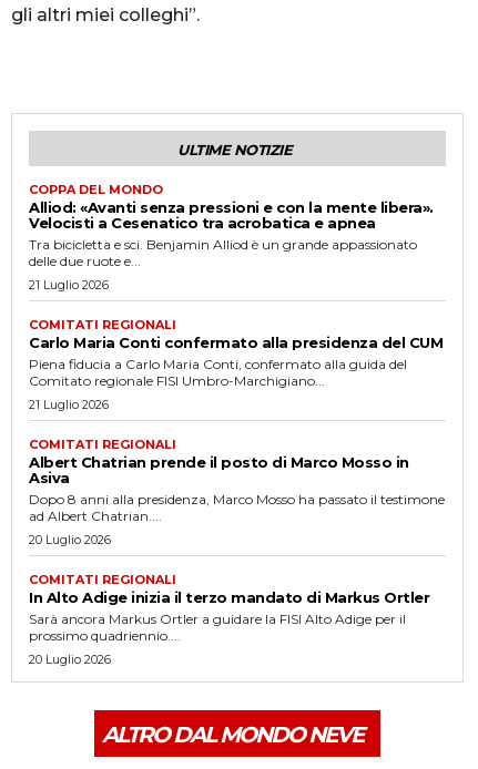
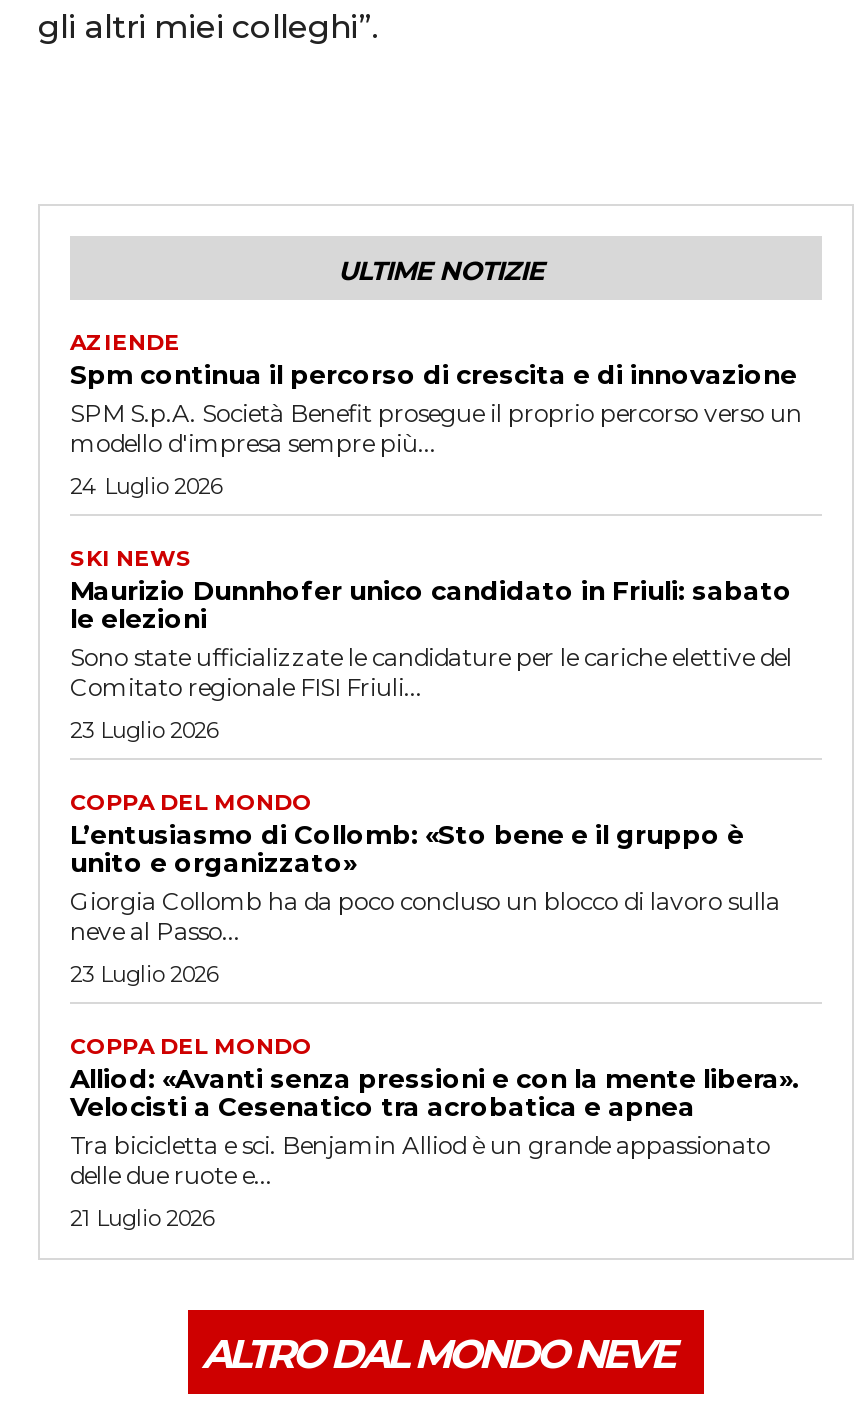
none -> [70,328,802,988] AZIENDE | Spm continua il percorso di crescita e di innovazione | SPM S.p.A. Società Benefit prosegue il proprio percorso verso un | modello d'impresa sempre più... | 24 Luglio 2026 | SKI NEWS | Maurizio Dunnhofer unico candidato in Friuli: sabato | le elezioni | Sono state ufficializzate le candidature per le cariche elettive del | Comitato regionale FISI Friuli... | 23 Luglio 2026 | COPPA DEL MONDO | L’entusiasmo di Collomb: «Sto bene e il gruppo è | unito e organizzato» | Giorgia Collomb ha da poco concluso un blocco di lavoro sulla | neve al Passo... | 23 Luglio 2026
moved [29,182,433,292] -> [70,1032,799,1232]: COPPA DEL MONDO | Alliod: «Avanti senza pressioni e con la mente libera». | Velocisti a Cesenatico tra acrobatica e apnea | Tra bicicletta e sci. Benjamin Alliod è un grande appassionato | delle due ruote e... | 21 Luglio 2026
[29,317,445,667] COMITATI REGIONALI | Carlo Maria Conti confermato alla presidenza del CUM | Piena fiducia a Carlo Maria Conti, confermato alla guida del | Comitato regionale FISI Umbro-Marchigiano... | 21 Luglio 2026 | COMITATI REGIONALI | Albert Chatrian prende il posto di Marco Mosso in | Asiva | Dopo 8 anni alla presidenza, Marco Mosso ha passato il testimone | ad Albert Chatrian.... | 20 Luglio 2026 | COMITATI REGIONALI | In Alto Adige inizia il terzo mandato di Markus Ortler | Sarà ancora Markus Ortler a guidare la FISI Alto Adige per il | prossimo quadriennio.... | 20 Luglio 2026 -> none

